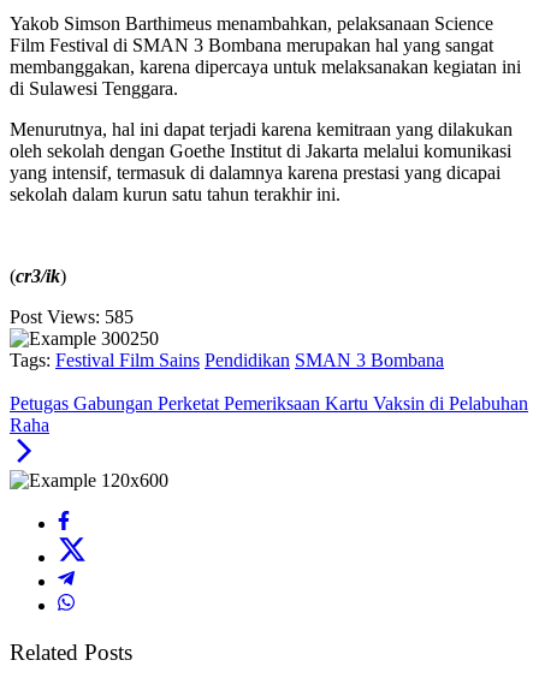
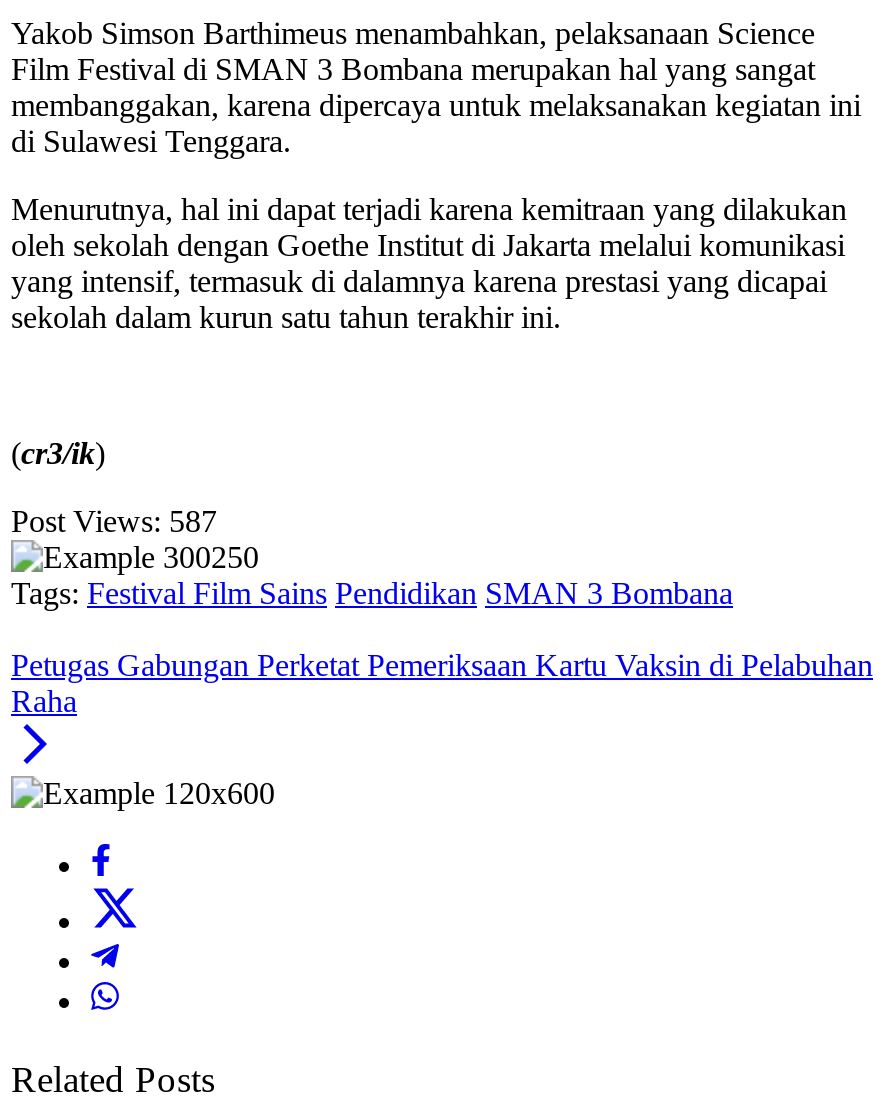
[10,307,134,327] Post Views: 585 -> [11,505,217,539] Post Views: 587

